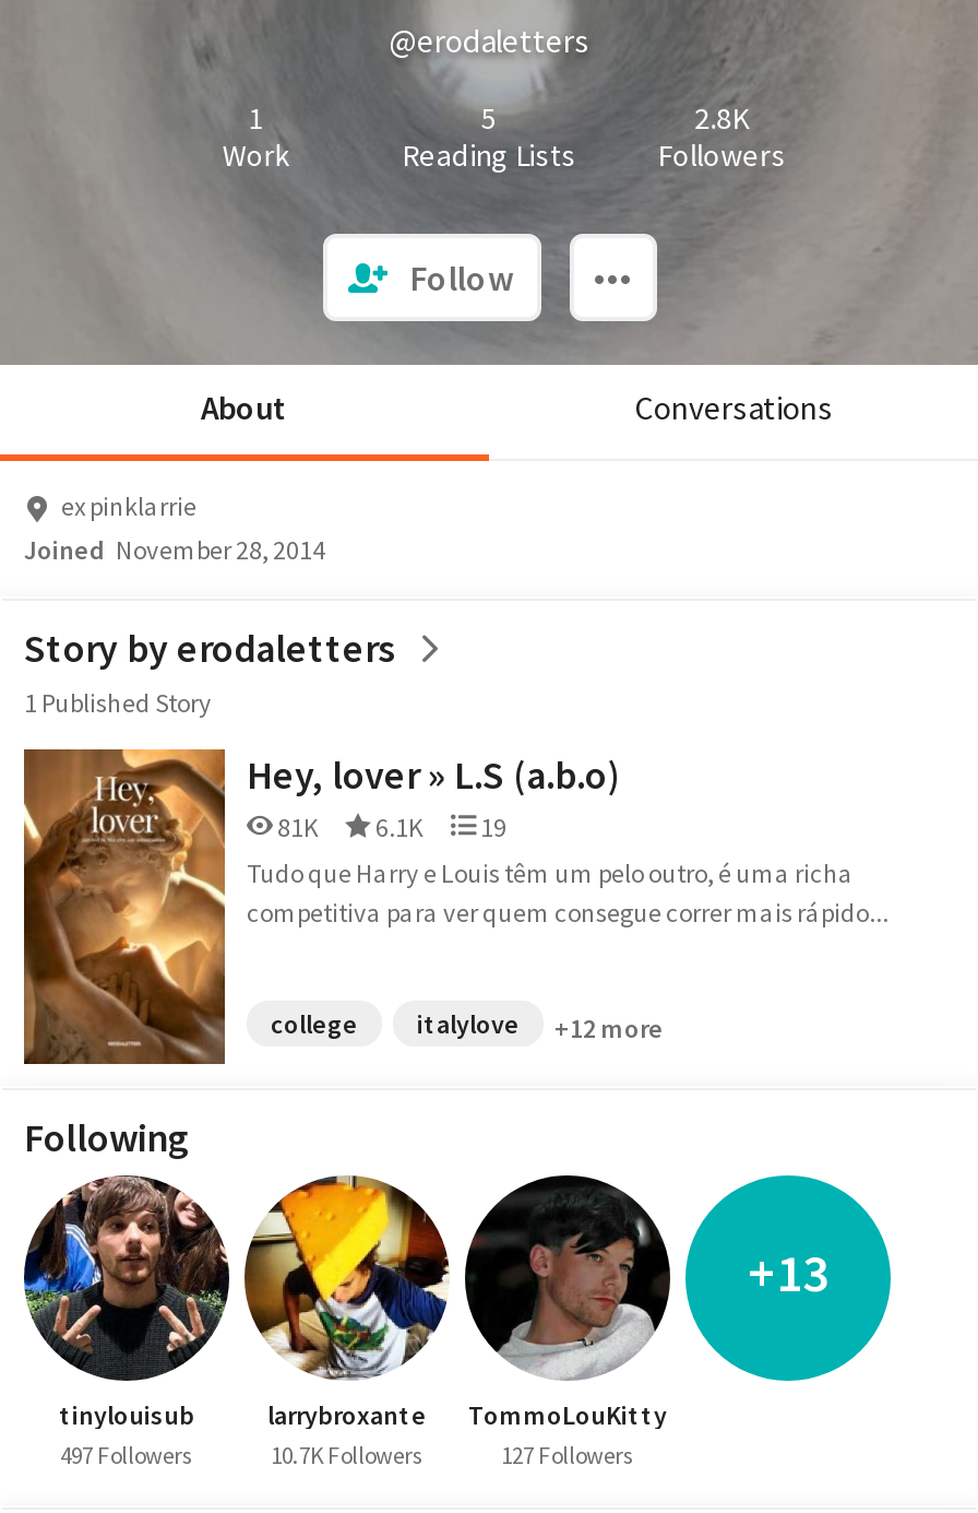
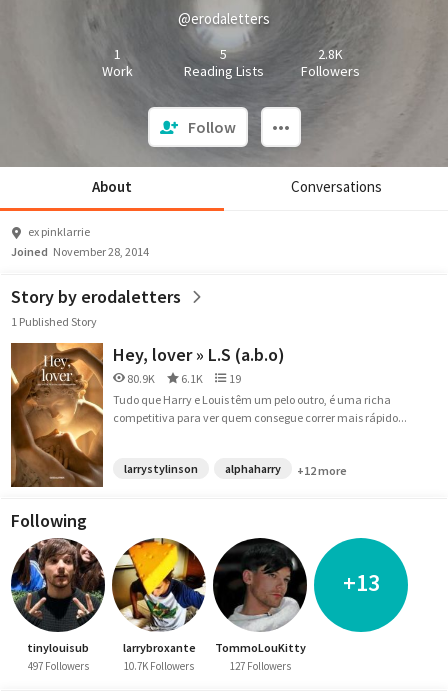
[273,811,506,843] 81K 6.1K 19 -> [125,371,241,386] 80.9K 6.1K 19
[271,1007,520,1040] college | italylove -> [124,461,281,476] larrystylinson | alphaharry

